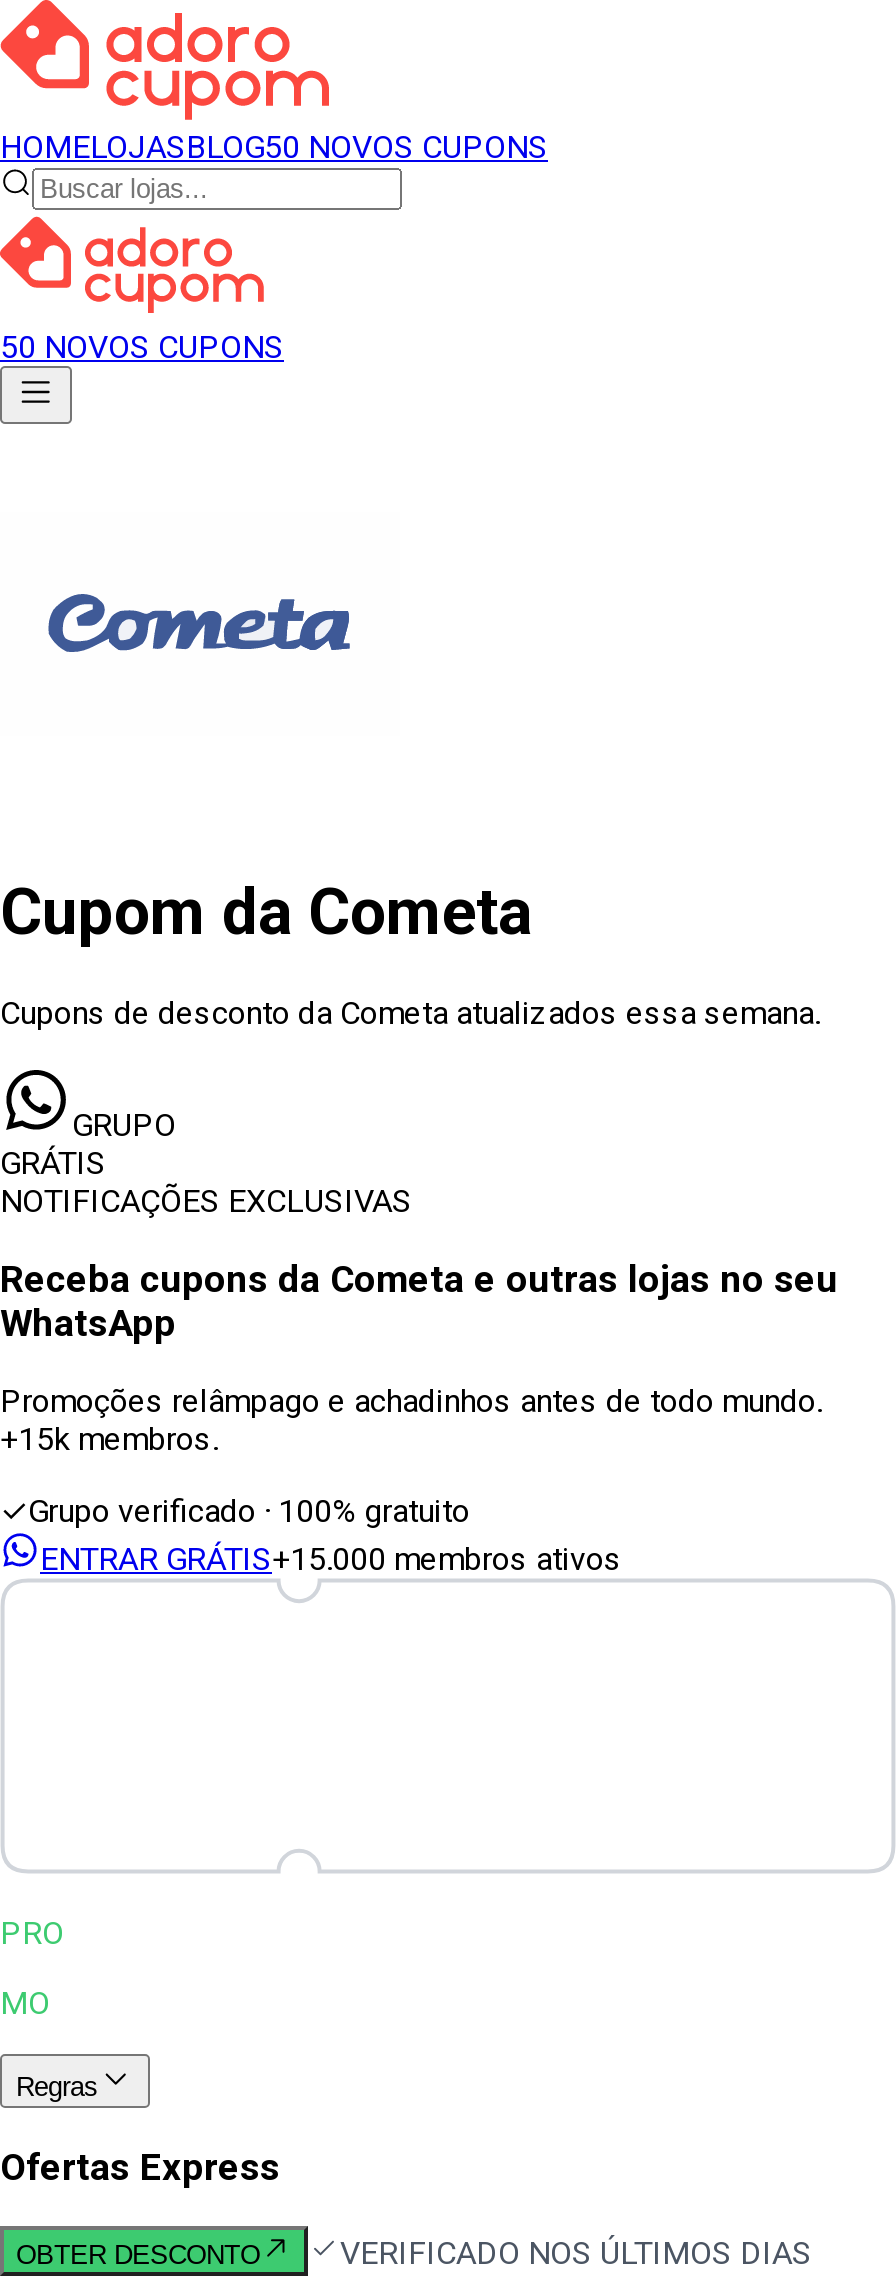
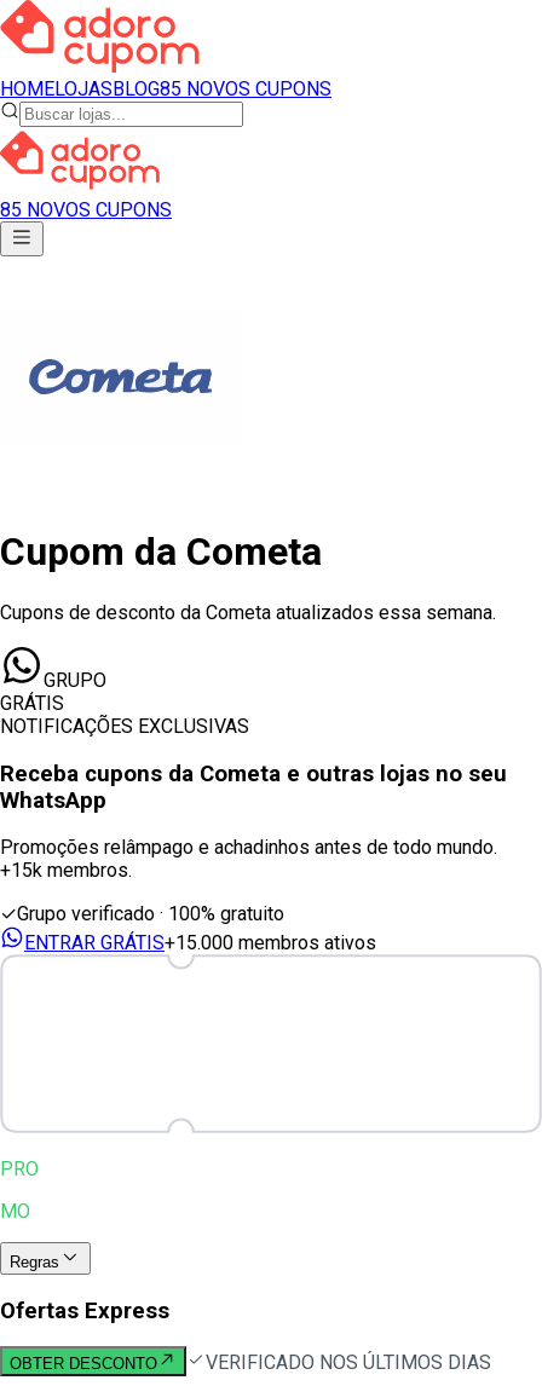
[0,128,548,166] HOMELOJASBLOG50 NOVOS CUPONS -> [0,77,331,100] HOMELOJASBLOG85 NOVOS CUPONS
[0,328,284,366] 50 NOVOS CUPONS -> [0,198,172,221] 85 NOVOS CUPONS

